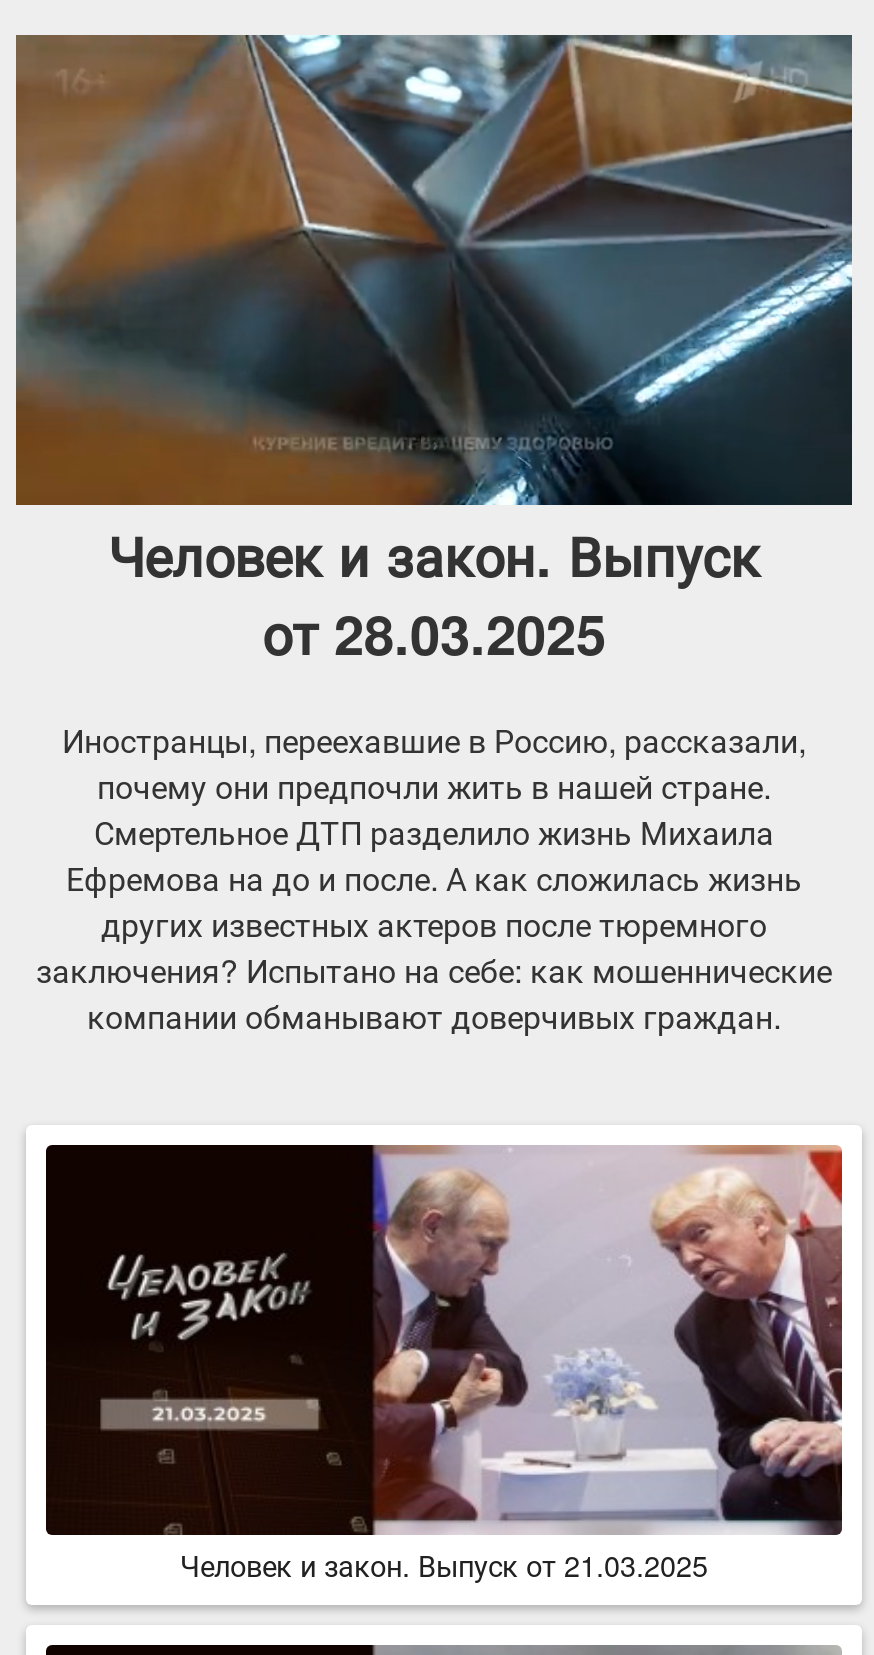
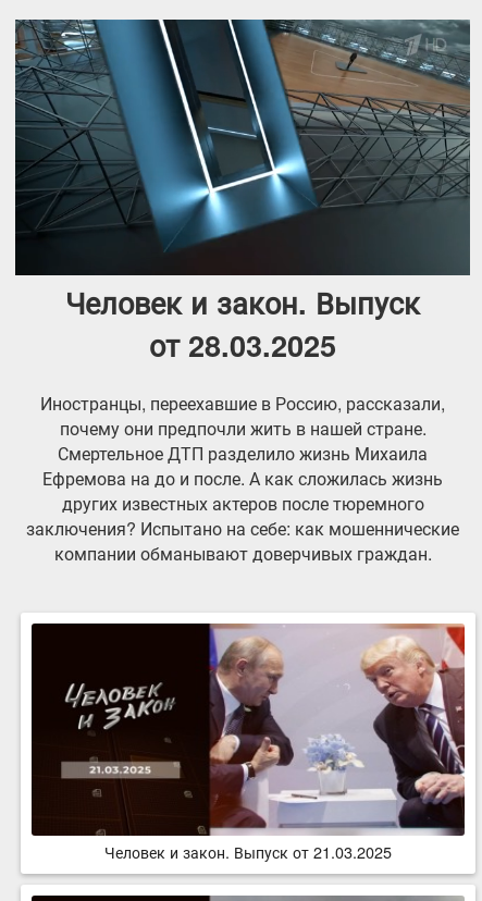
[14,35,852,507] [image] -> [14,18,471,276] [image]

